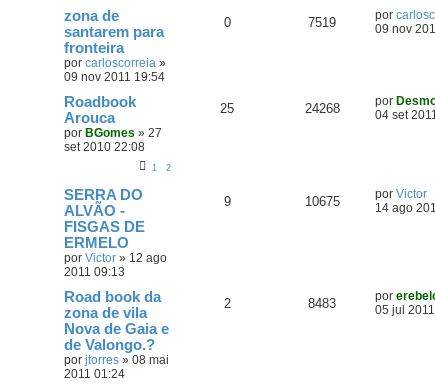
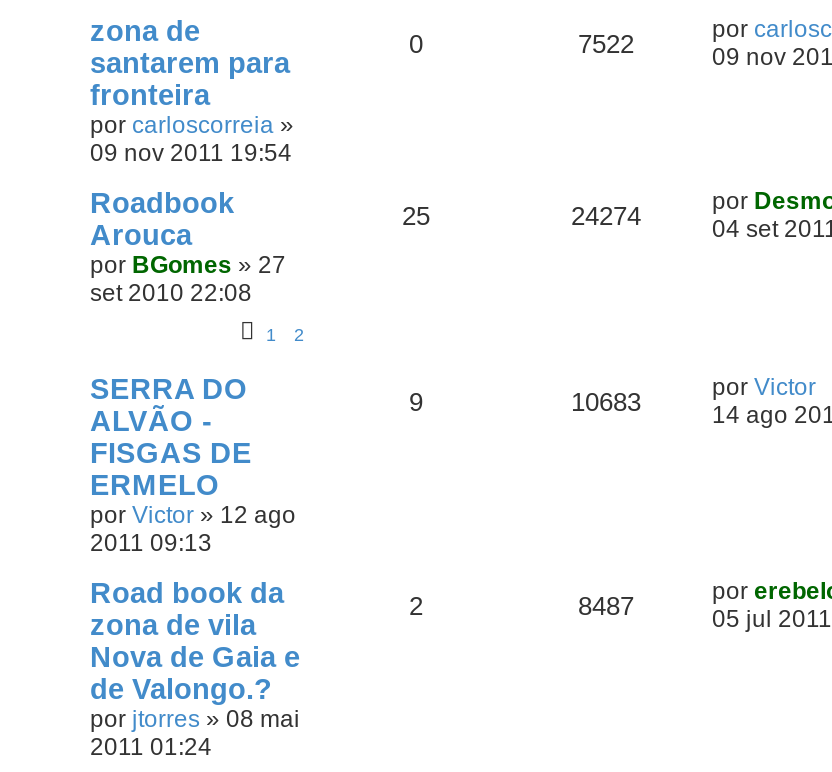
[308,15,336,30] 7519 -> [578,29,634,59] 7522
[304,101,339,116] 24268 -> [571,201,641,231] 24274
[304,194,339,209] 10675 -> [571,387,641,417] 10683
[308,296,336,311] 8483 -> [578,591,634,621] 8487

